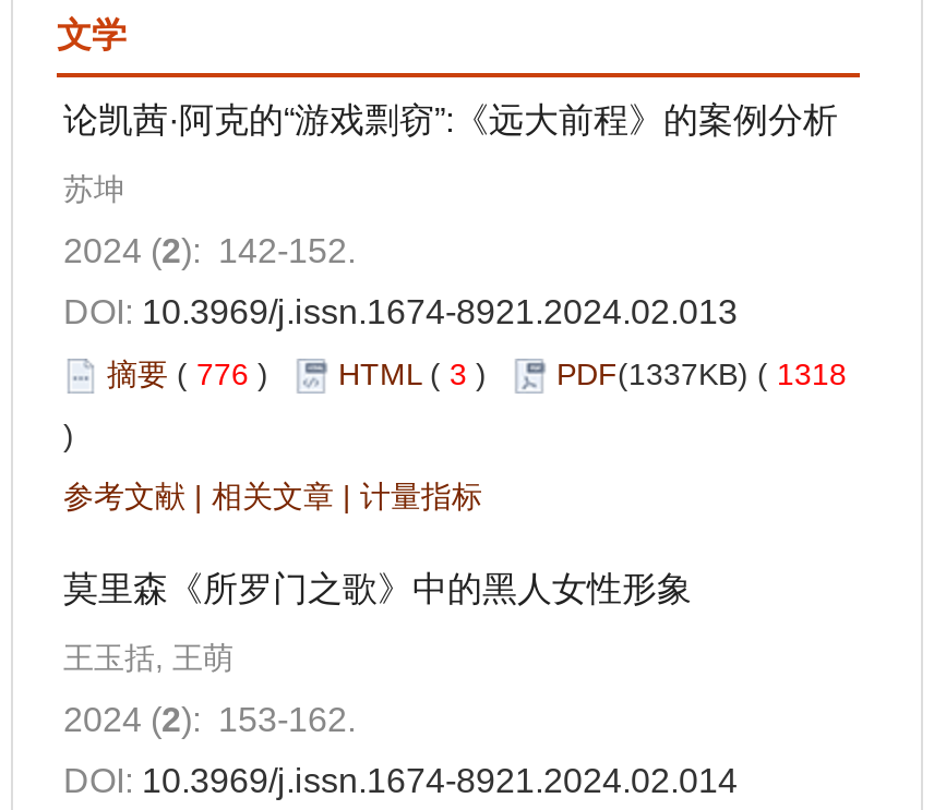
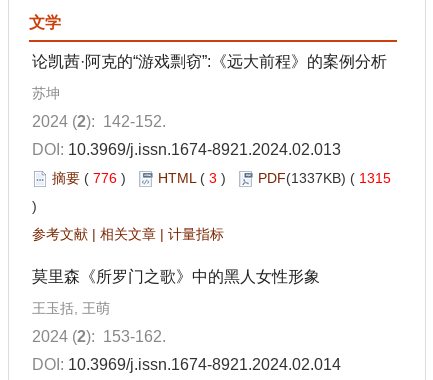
[107,356,847,391] 摘要(776) HTML (3) PDF(1337KB) (1318 -> [52,170,391,186] 摘要(776) HTML (3) PDF(1337KB) (1315

